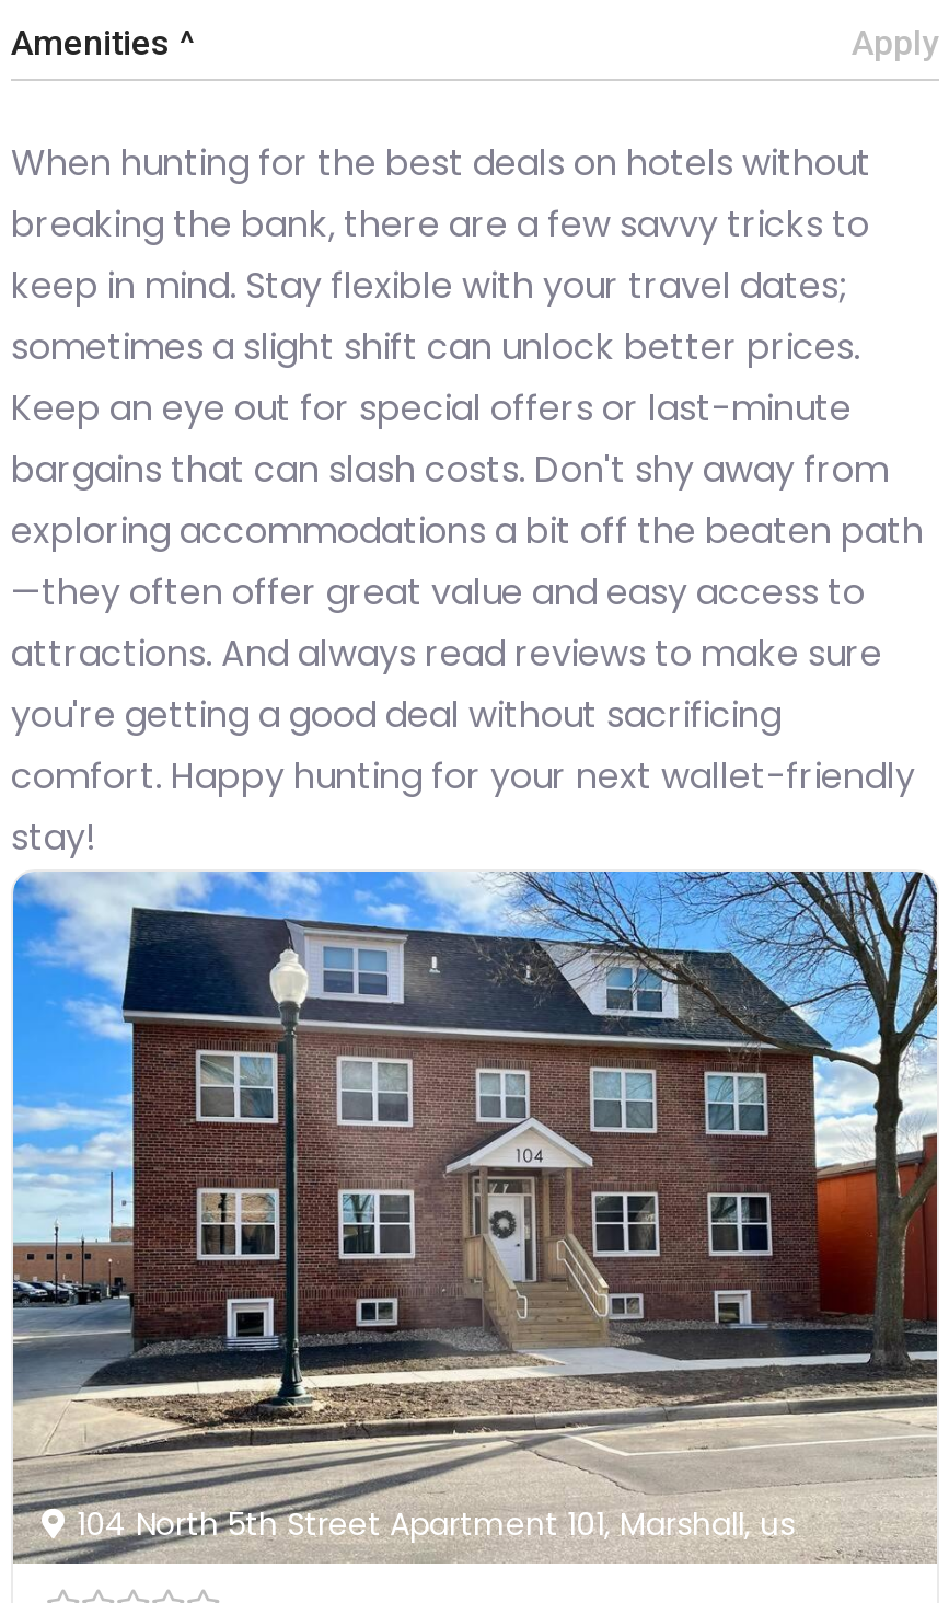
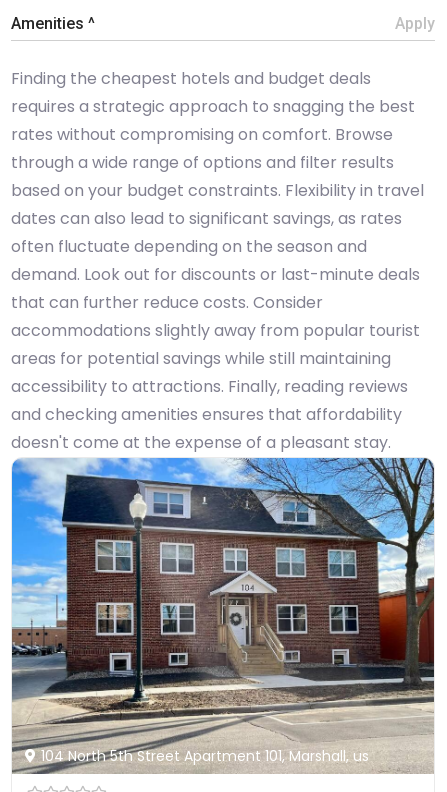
[11,138,924,863] When hunting for the best deals on hotels without | breaking the bank, there are a few savvy tricks to | keep in mind. Stay flexible with your travel dates; | sometimes a slight shift can unlock better prices. | Keep an eye out for special offers or last-minute | bargains that can slash costs. Don't shy away from | exploring accommodations a bit off the beaten path | —they often offer great value and easy access to | attractions. And always read reviews to make sure | you're getting a good deal without sacrificing | comfort. Happy hunting for your next wallet-friendly | stay! -> [11,67,424,454] Finding the cheapest hotels and budget deals | requires a strategic approach to snagging the best | rates without compromising on comfort. Browse | through a wide range of options and filter results | based on your budget constraints. Flexibility in travel | dates can also lead to significant savings, as rates | often fluctuate depending on the season and | demand. Look out for discounts or last-minute deals | that can further reduce costs. Consider | accommodations slightly away from popular tourist | areas for potential savings while still maintaining | accessibility to attractions. Finally, reading reviews | and checking amenities ensures that affordability | doesn't come at the expense of a pleasant stay.

